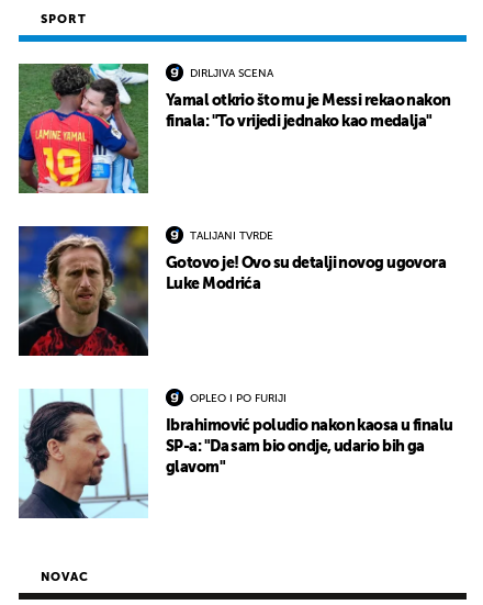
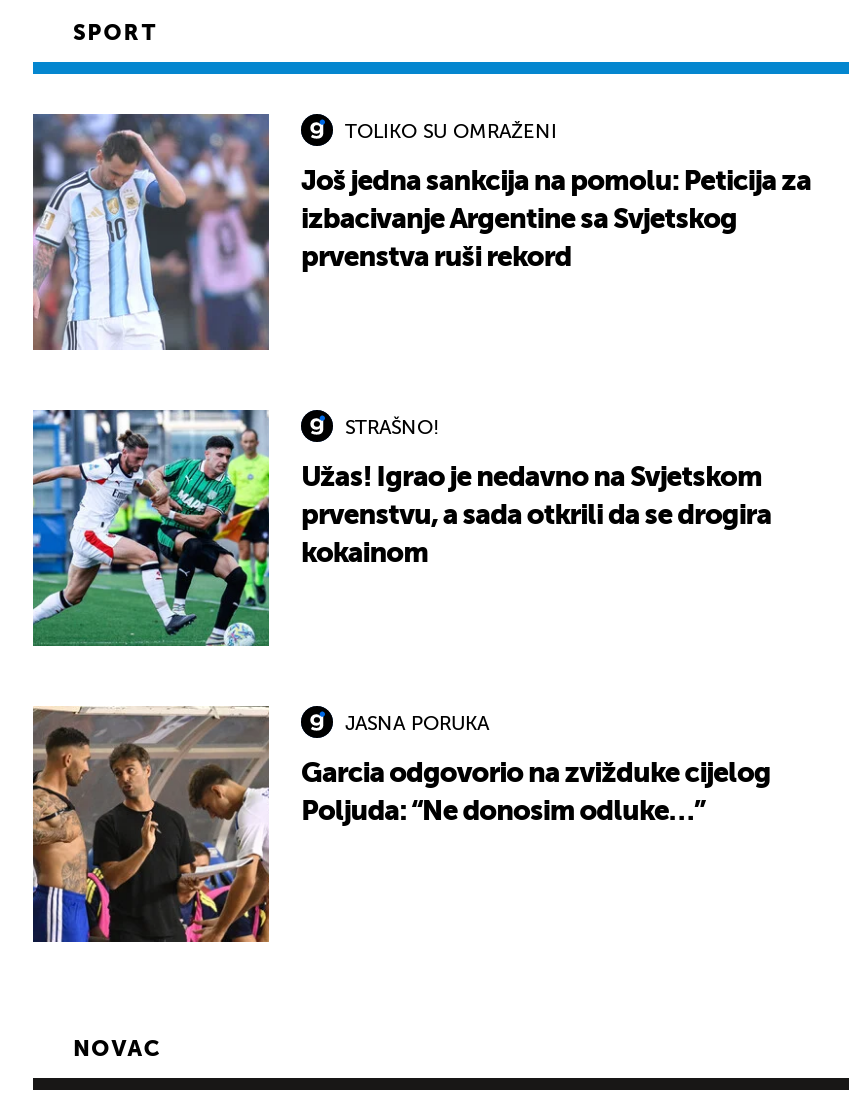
[18,63,451,194] [image] | Yamal otkrio što mu je Messi rekao nakon | finala: "To vrijedi jednako kao medalja" -> [33,112,811,352] [image] | Još jedna sankcija na pomolu: Peticija za | izbacivanje Argentine sa Svjetskog | prvenstva ruši rekord
[190,68,273,79] DIRLJIVA SCENA -> [345,121,557,141] TOLIKO SU OMRAŽENI
[18,225,446,357] [image] | Gotovo je! Ovo su detalji novog ugovora | Luke Modrića -> [31,408,771,648] [image] | Užas! Igrao je nedavno na Svjetskom | prvenstvu, a sada otkrili da se drogira | kokainom
[190,230,273,241] TALIJANI TVRDE -> [345,417,439,437] STRAŠNO!
[19,389,453,519] [image] | Ibrahimović poludio nakon kaosa u finalu | SP-a: "Da sam bio ondje, udario bih ga | glavom" -> [31,706,771,944] [image] | Garcia odgovorio na zvižduke cijelog | Poljuda: “Ne donosim odluke…”
[190,393,287,404] OPLEO I PO FURIJI -> [345,713,489,733] JASNA PORUKA

